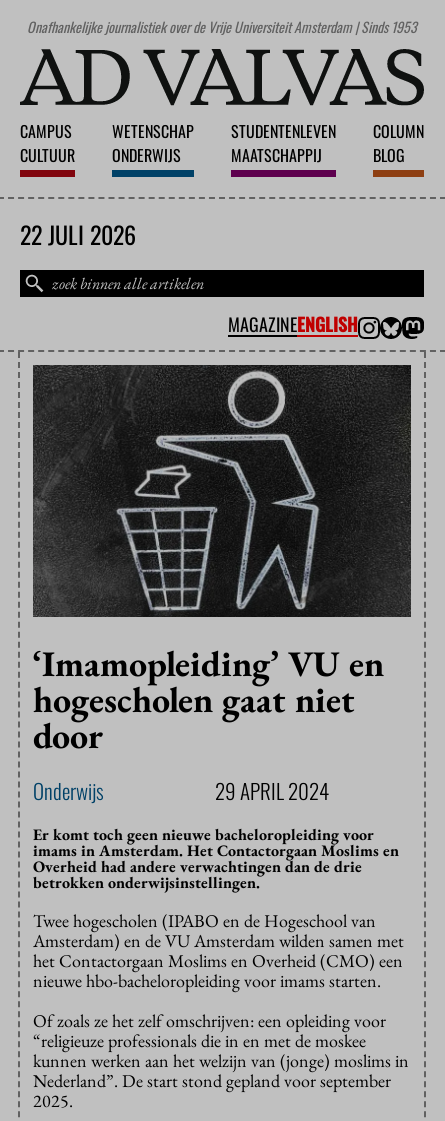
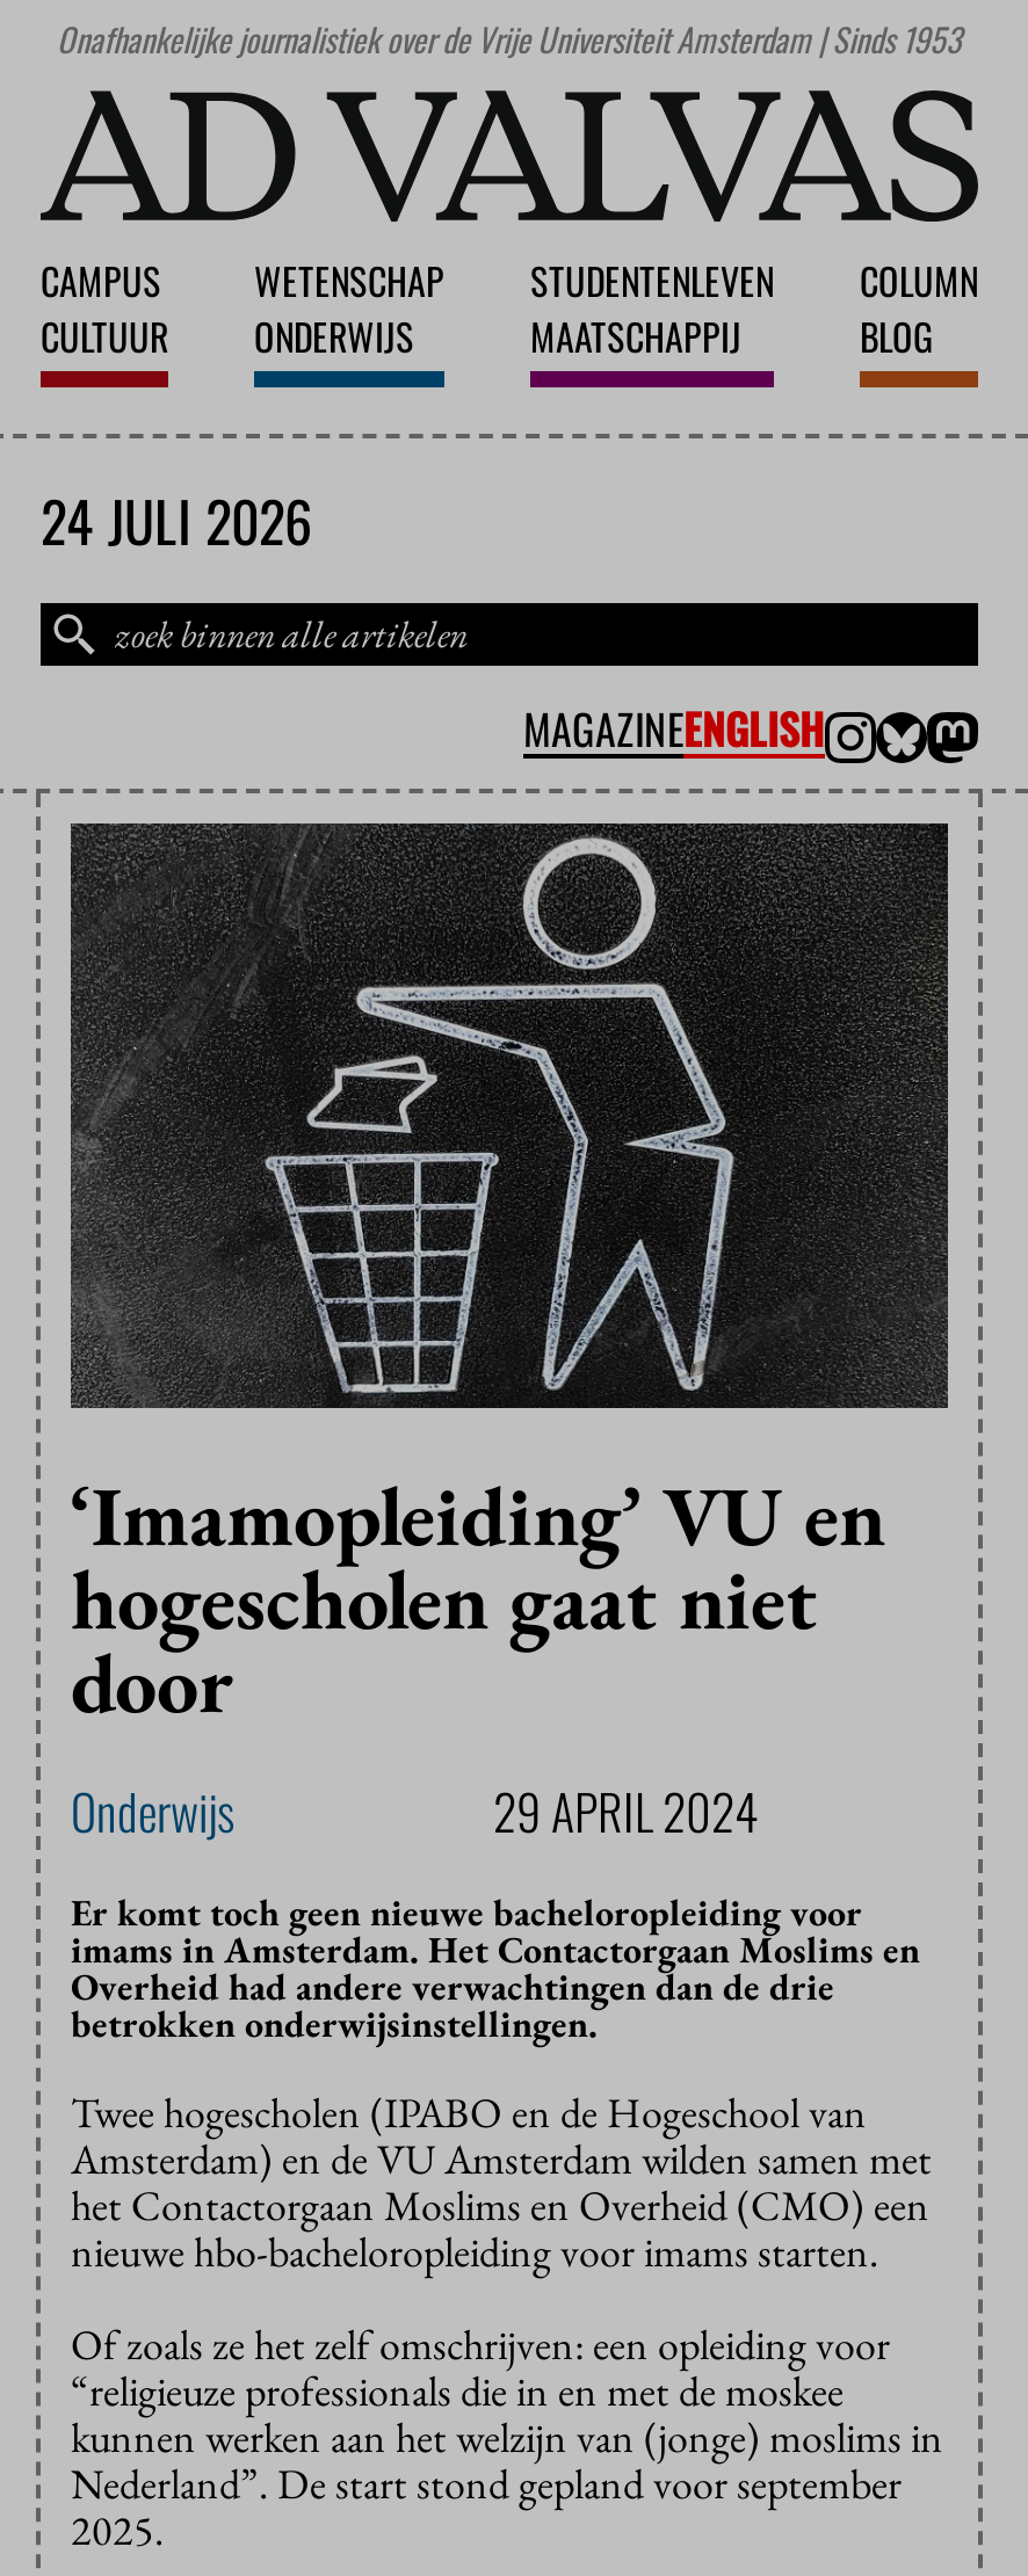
[20,216,136,252] 22 JULI 2026 -> [41,479,312,562] 24 JULI 2026

